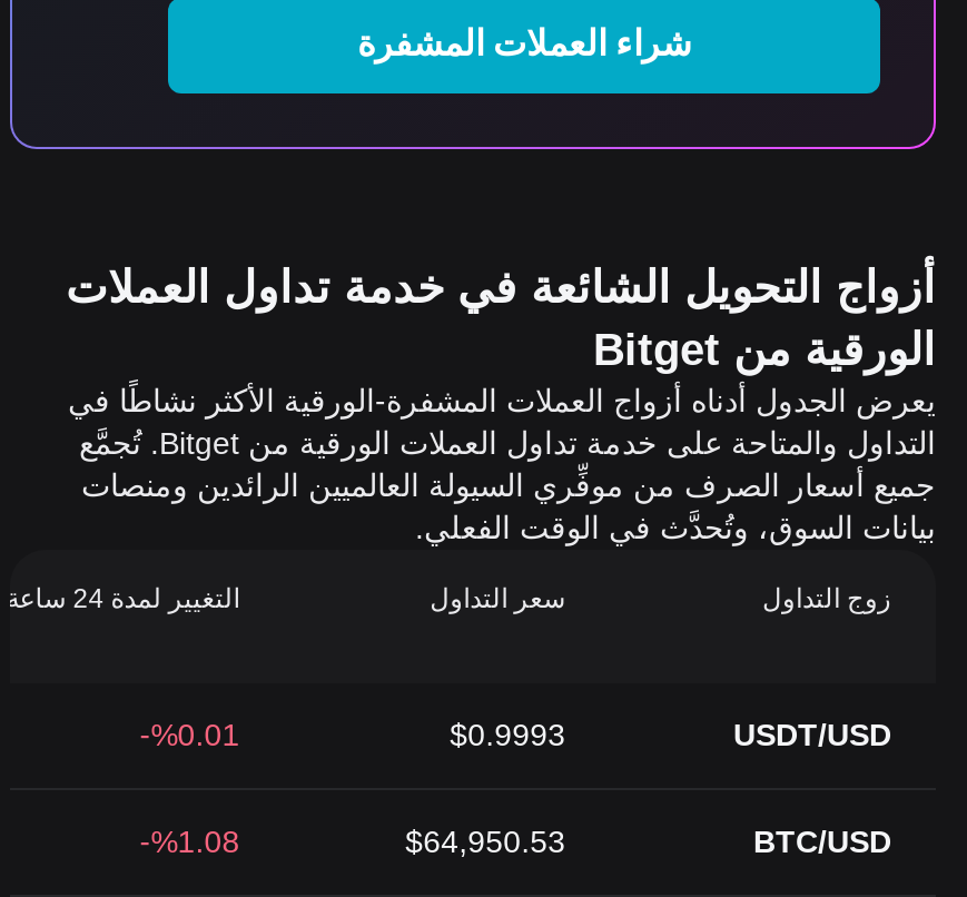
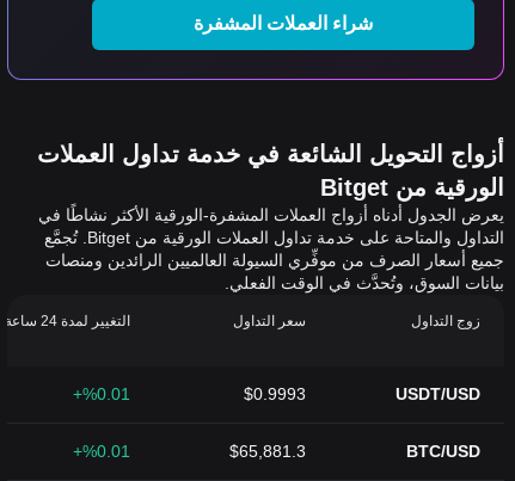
[151,717,240,752] %0.01- -> [83,384,130,403] %0.01+
[151,824,240,859] %1.08- -> [83,442,130,461] %0.01+
[405,824,566,859] $64,950.53 -> [229,442,305,461] $65,881.3

